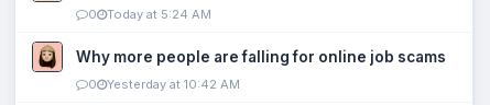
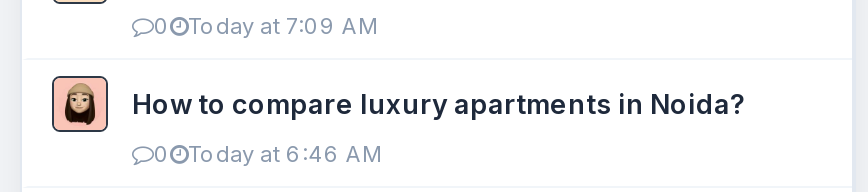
[88,7,211,22] 0 Today at 5:24 AM -> [154,12,378,40] 0 Today at 7:09 AM
[76,48,446,66] Why more people are falling for online job scams -> [132,88,744,120] How to compare luxury apartments in Noida?
[107,77,240,92] Yesterday at 10:42 AM -> [188,140,382,168] Today at 6:46 AM

